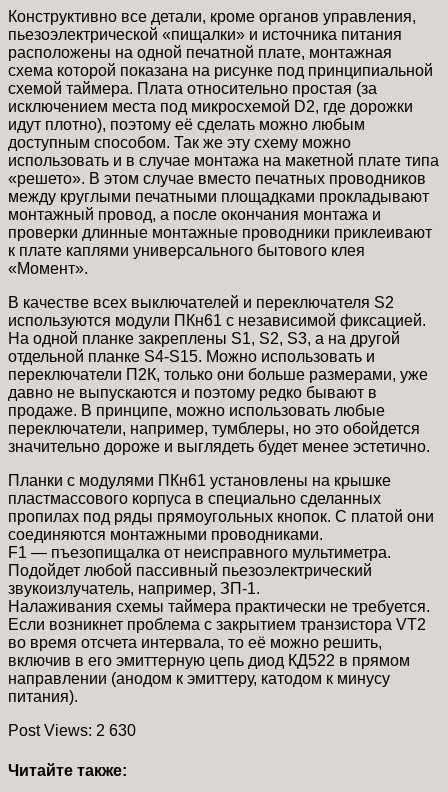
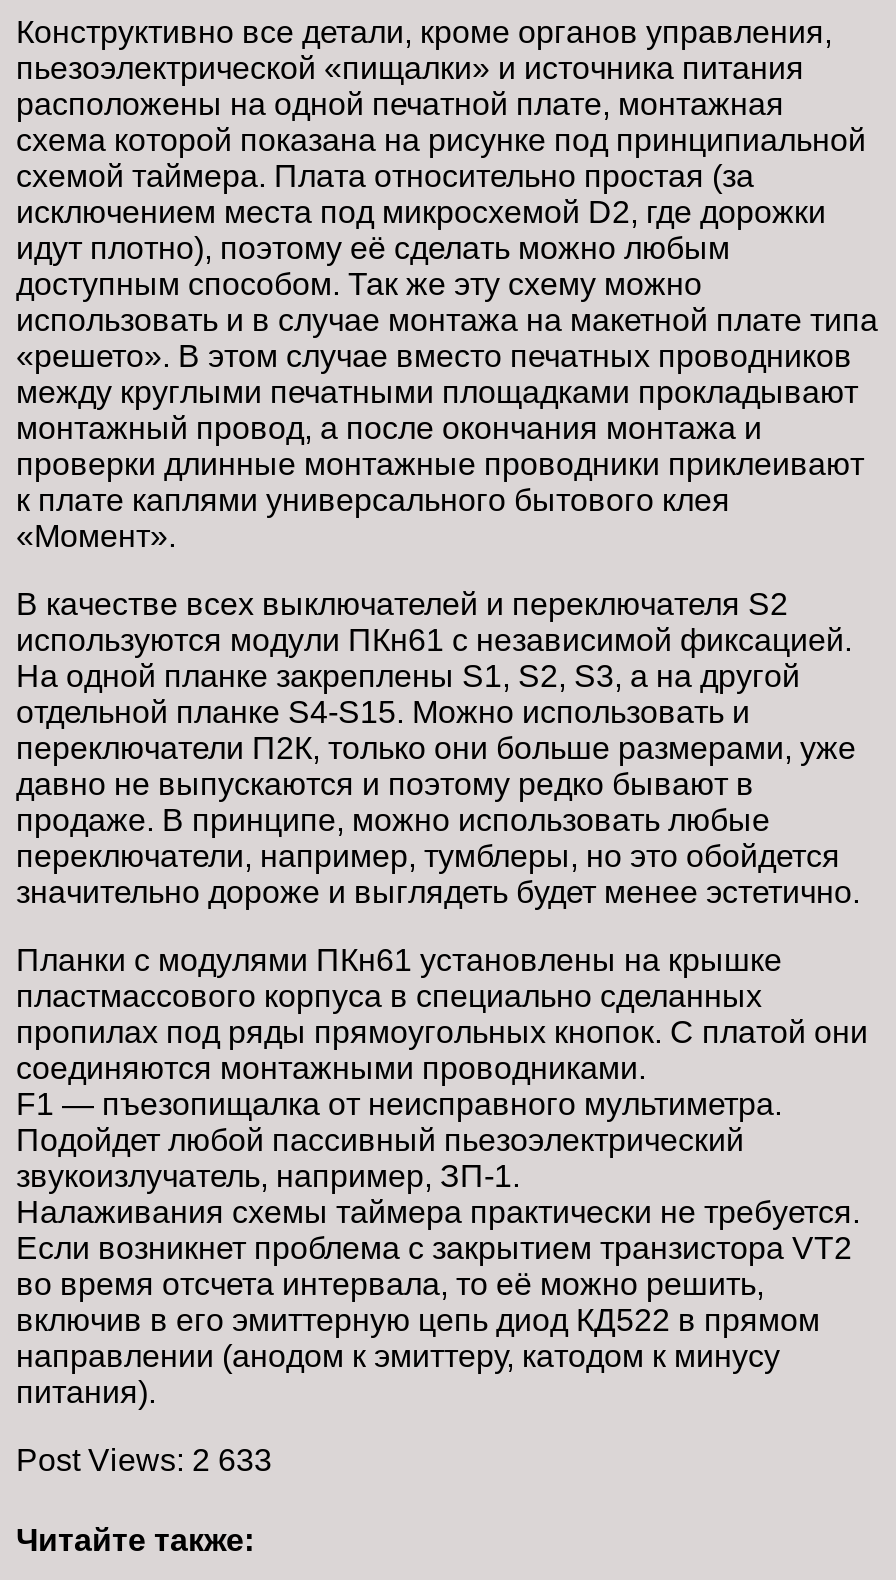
[8,722,136,739] Post Views: 2 630 -> [16,1444,272,1478] Post Views: 2 633

